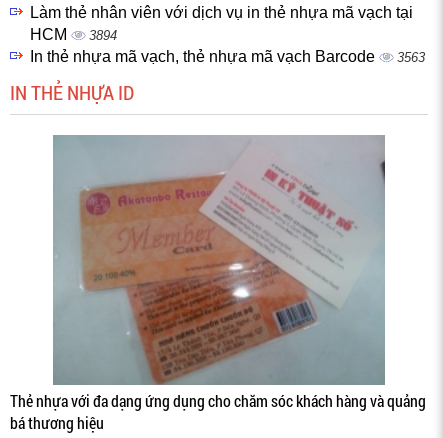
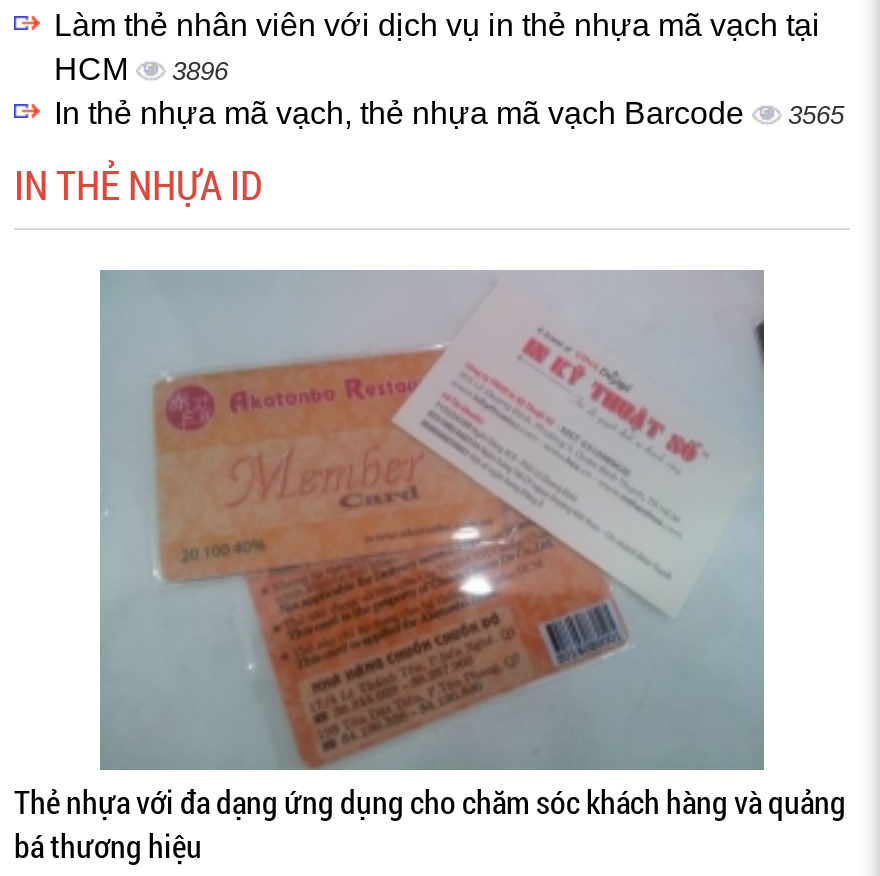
[30,26,117,43] HCM 3894 -> [54,52,228,86] HCM 3896
[30,48,425,65] In thẻ nhựa mã vạch, thẻ nhựa mã vạch Barcode 3563 -> [54,96,844,130] In thẻ nhựa mã vạch, thẻ nhựa mã vạch Barcode 3565

